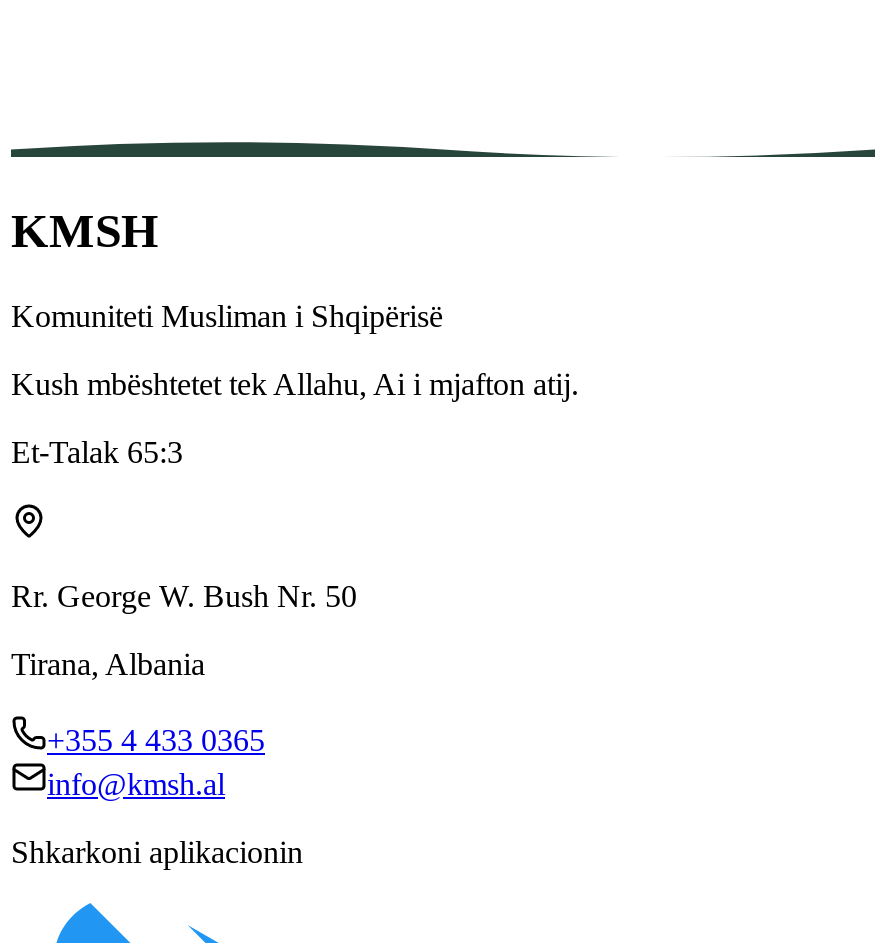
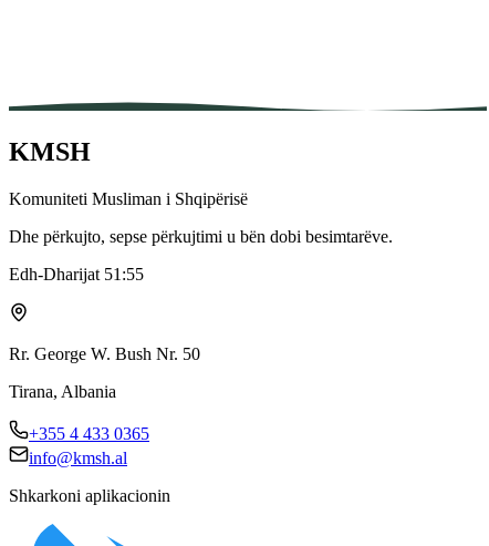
[11,367,579,401] Kush mbështetet tek Allahu, Ai i mjafton atij. -> [9,227,393,246] Dhe përkujto, sepse përkujtimi u bën dobi besimtarëve.
[11,435,183,469] Et-Talak 65:3 -> [9,264,144,283] Edh-Dharijat 51:55

